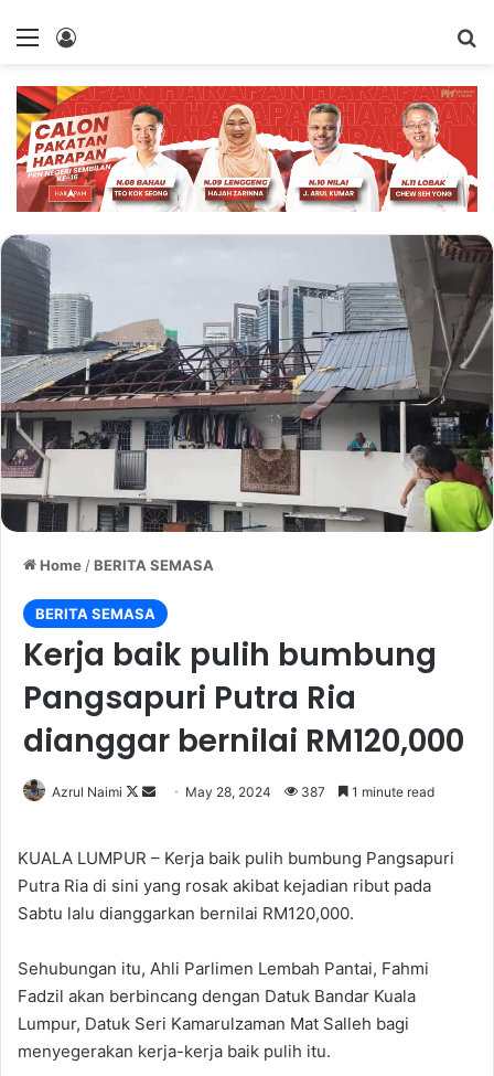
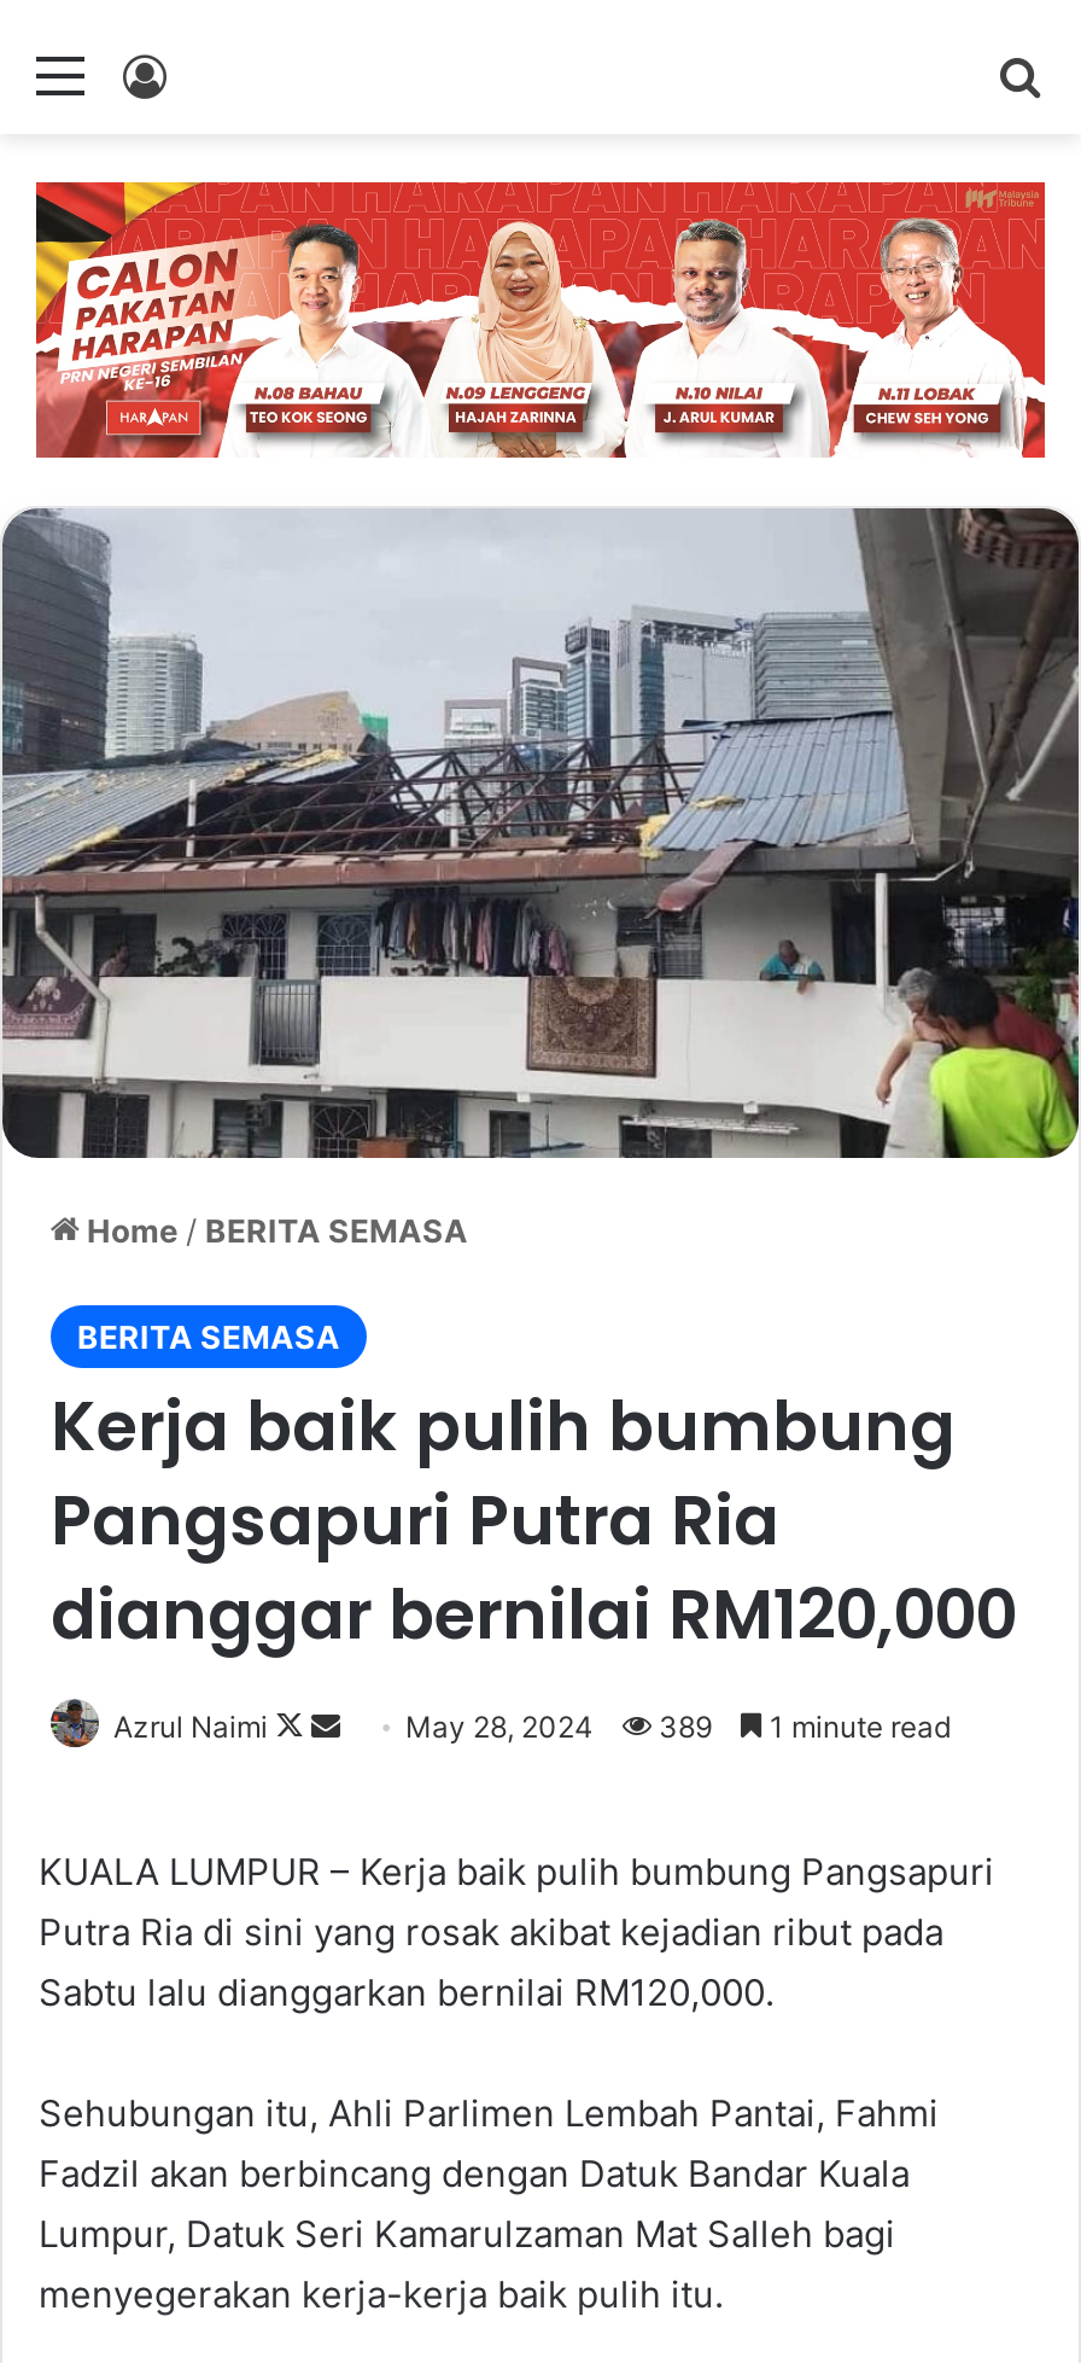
[298,783,325,800] 387 -> [651,1708,712,1744] 389

